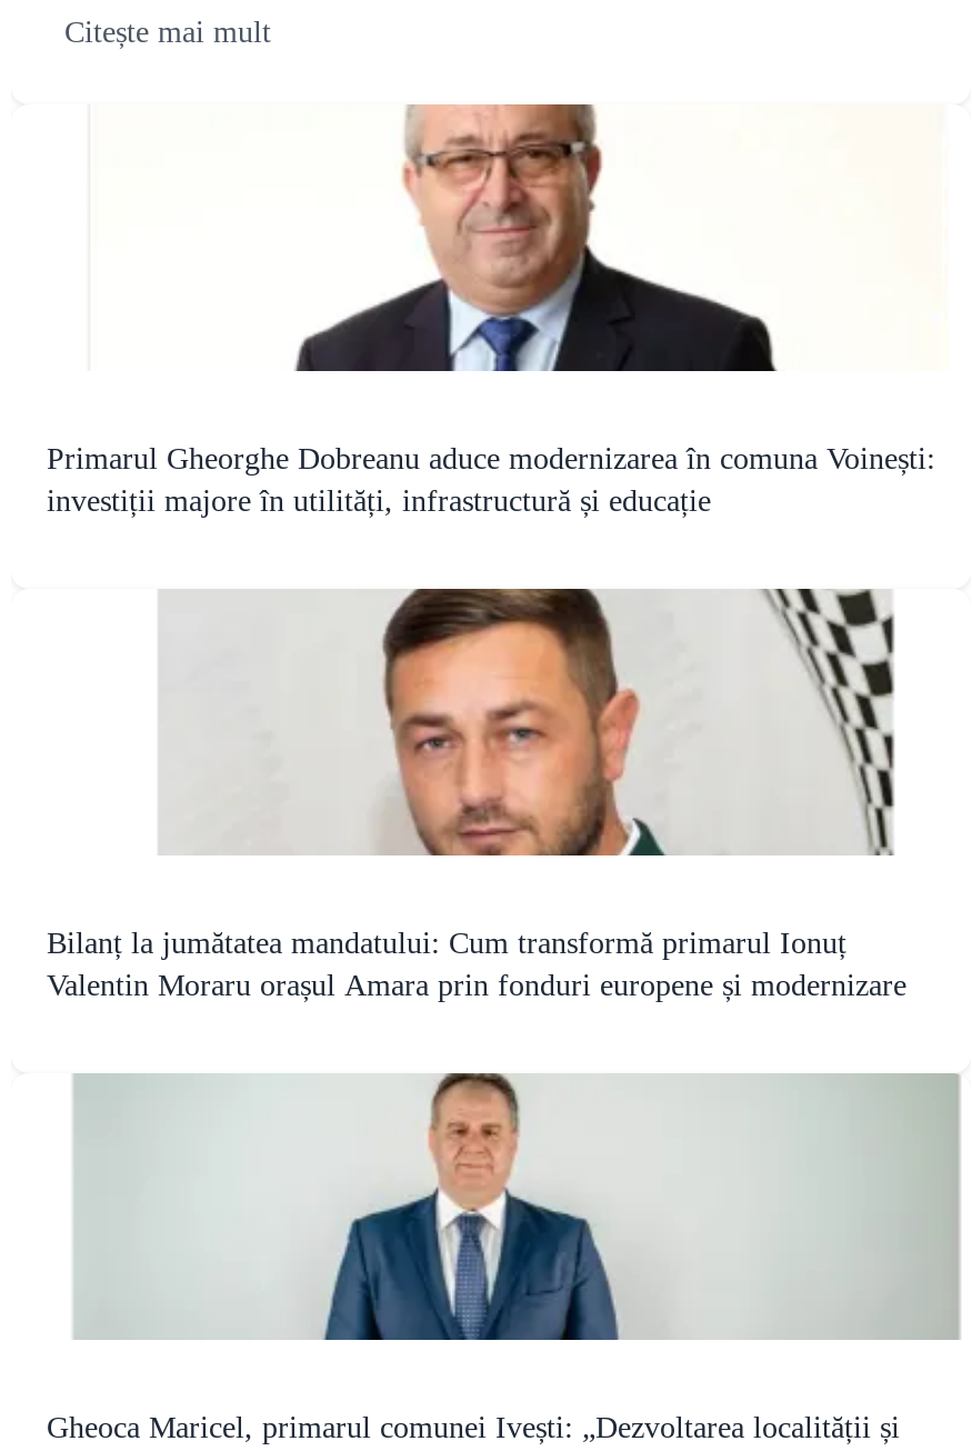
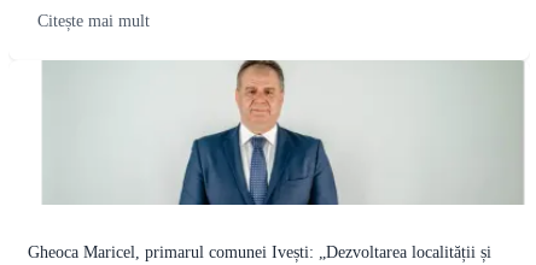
[47,102,935,518] [image] | Primarul Gheorghe Dobreanu aduce modernizarea în comuna Voinești: | investiții majore în utilități, infrastructură și educație -> none
[47,587,906,1003] [image] | Bilanț la jumătatea mandatului: Cum transformă primarul Ionuț | Valentin Moraru orașul Amara prin fonduri europene și modernizare -> none

